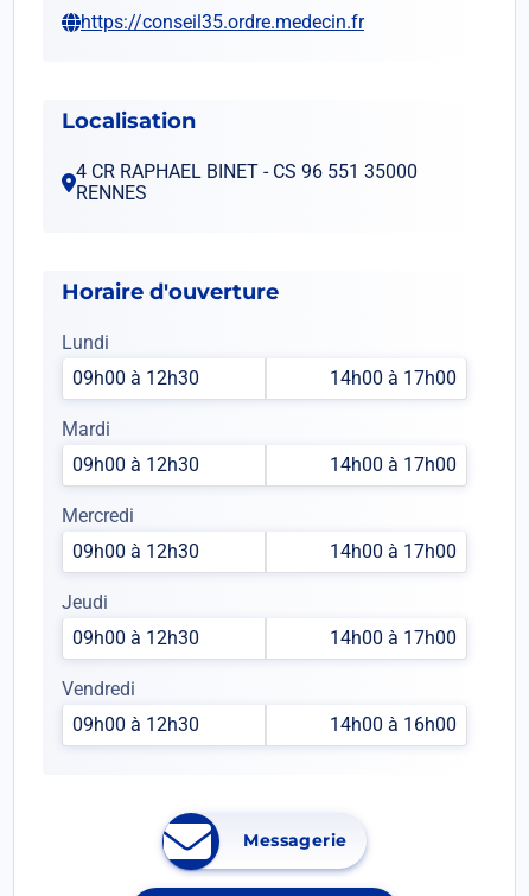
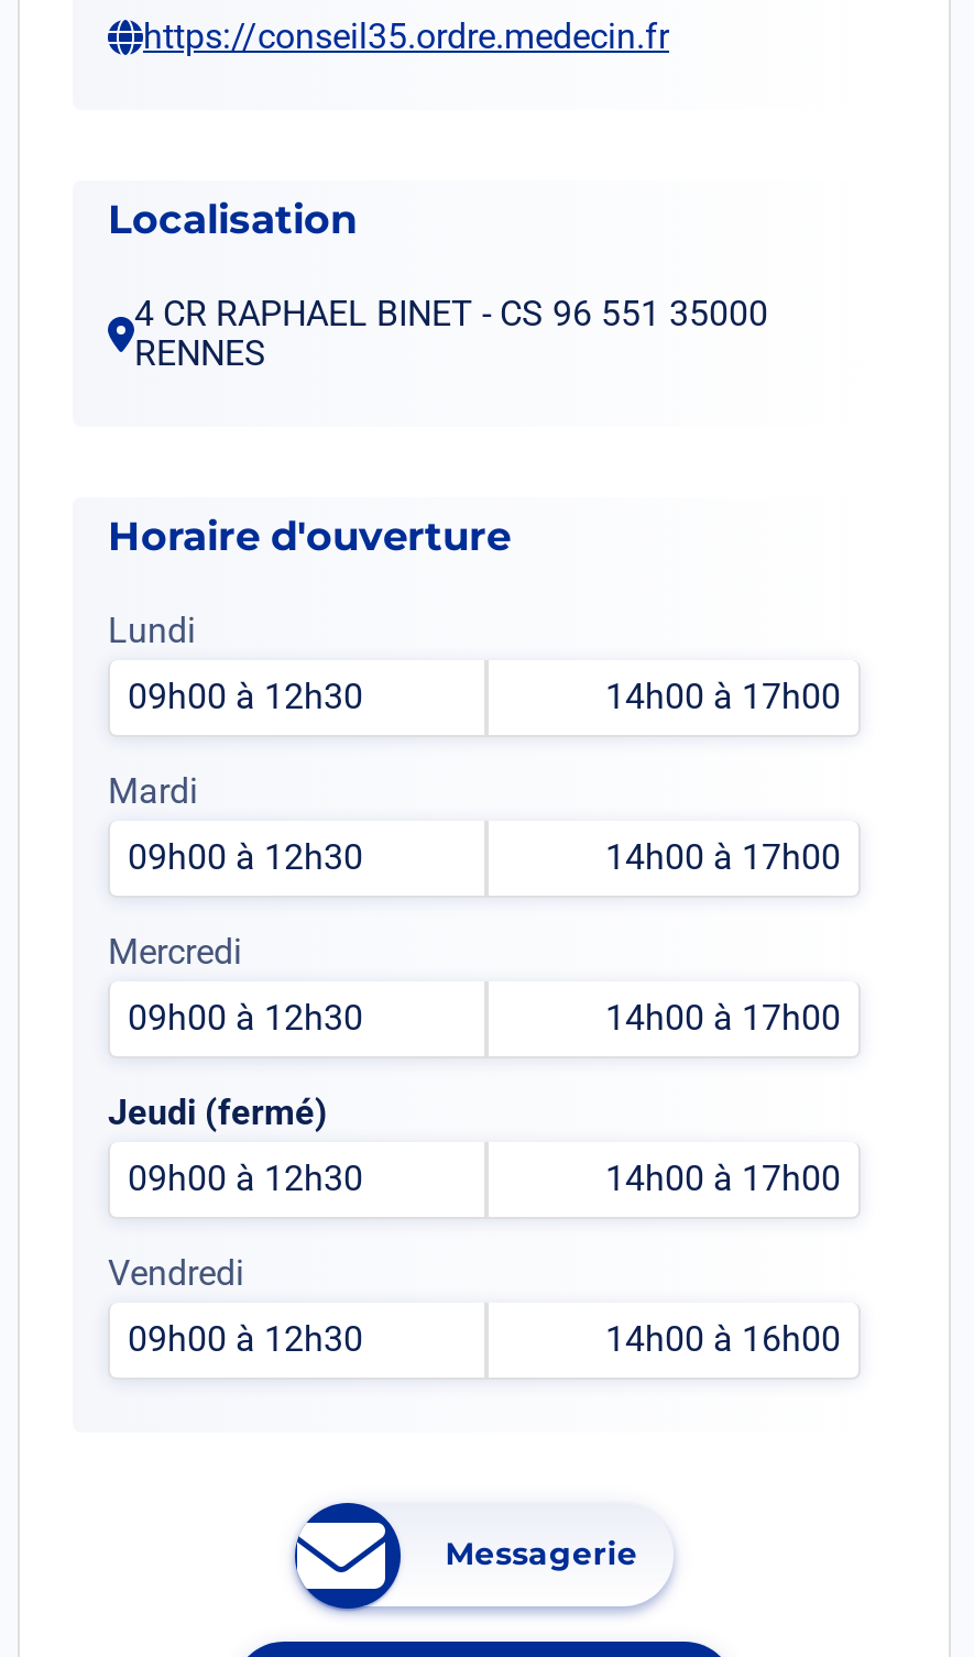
[62,591,108,614] Jeudi -> [108,1091,328,1133] Jeudi (fermé)

